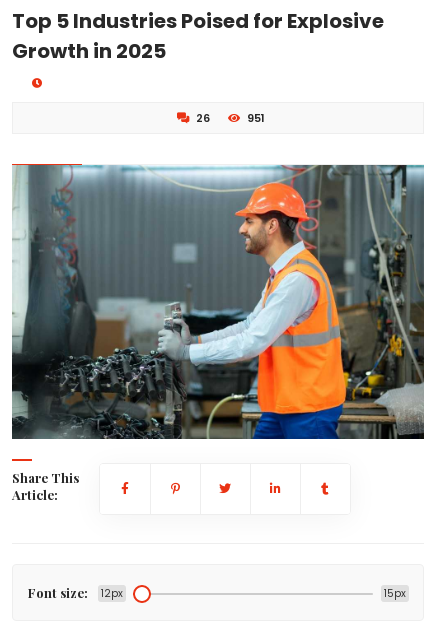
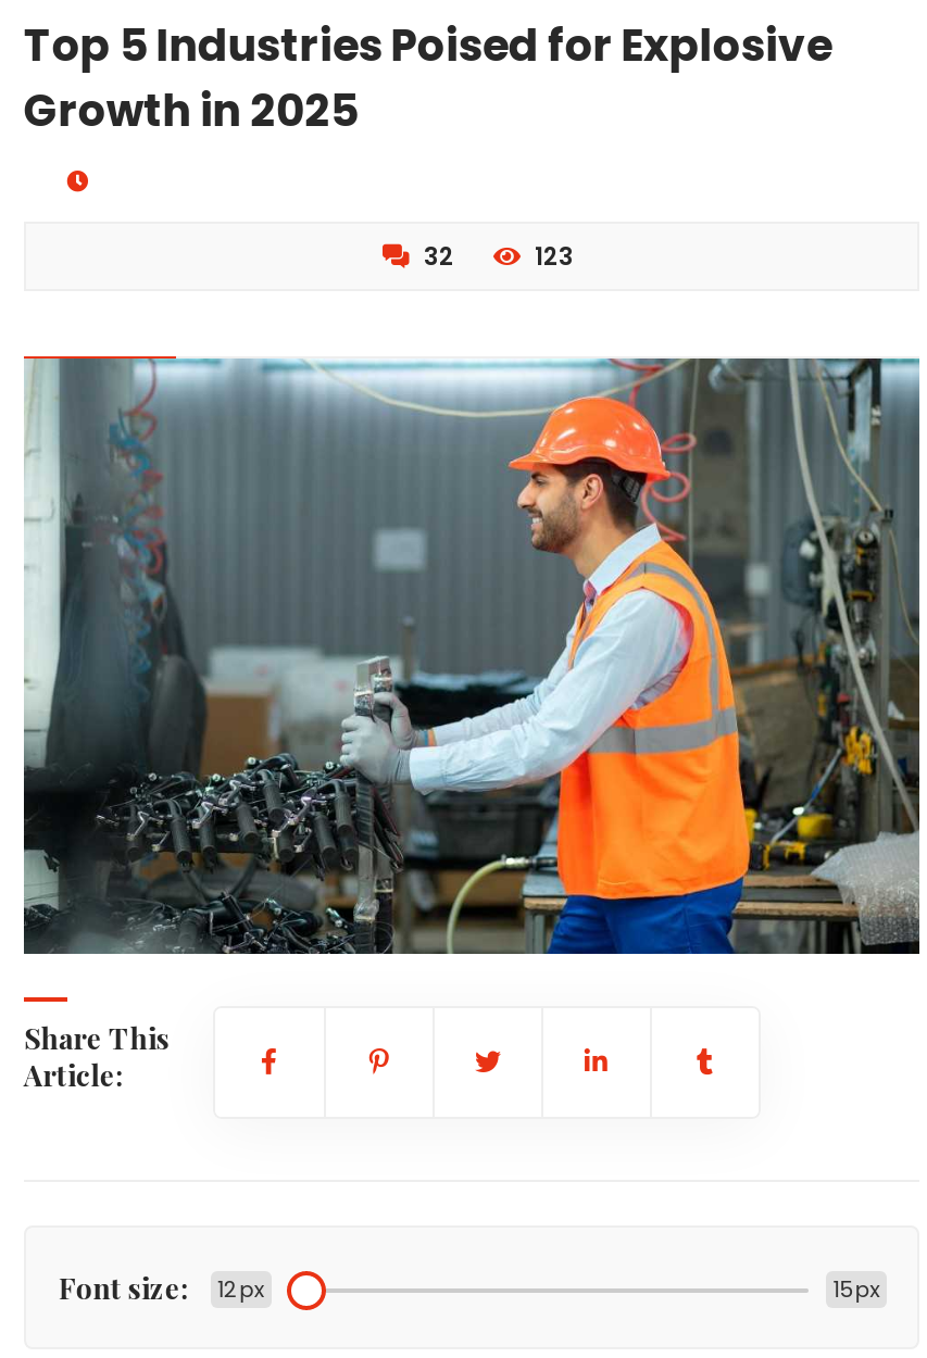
[193,110,210,126] 26 -> [417,239,454,274] 32
[244,110,265,126] 951 -> [528,239,574,274] 123

